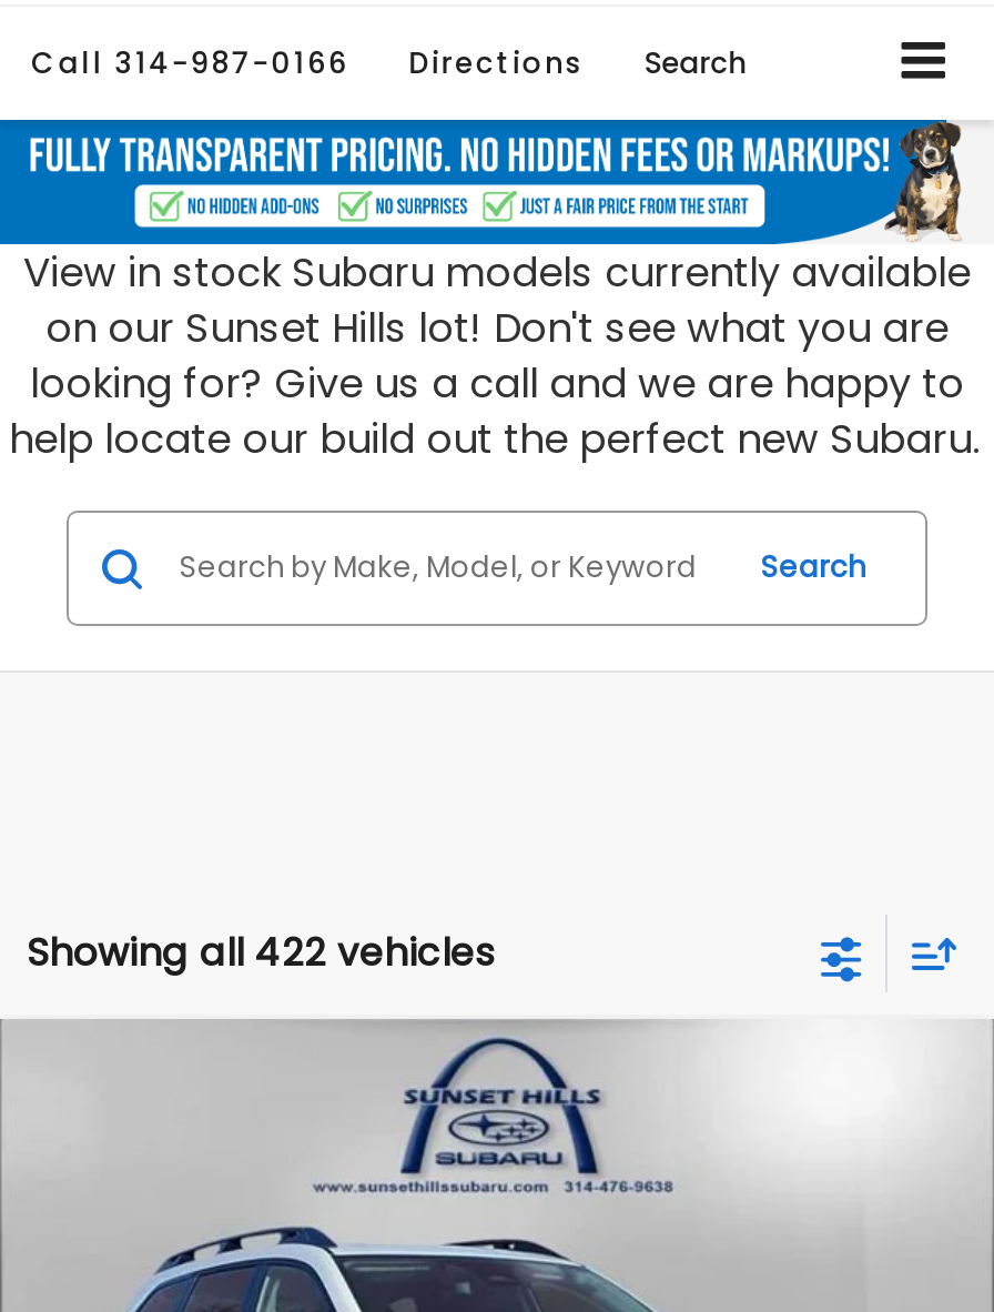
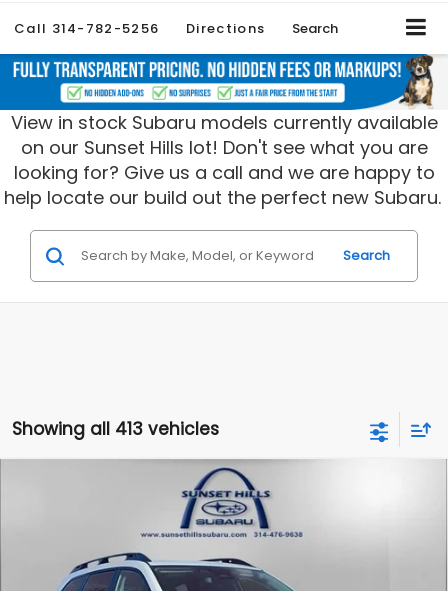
[31,43,746,85] Call 314-987-0166 Directions Search -> [14,19,338,38] Call 314-782-5256 Directions Search
[27,926,495,979] Showing all 422 vehicles -> [12,417,219,441] Showing all 413 vehicles

